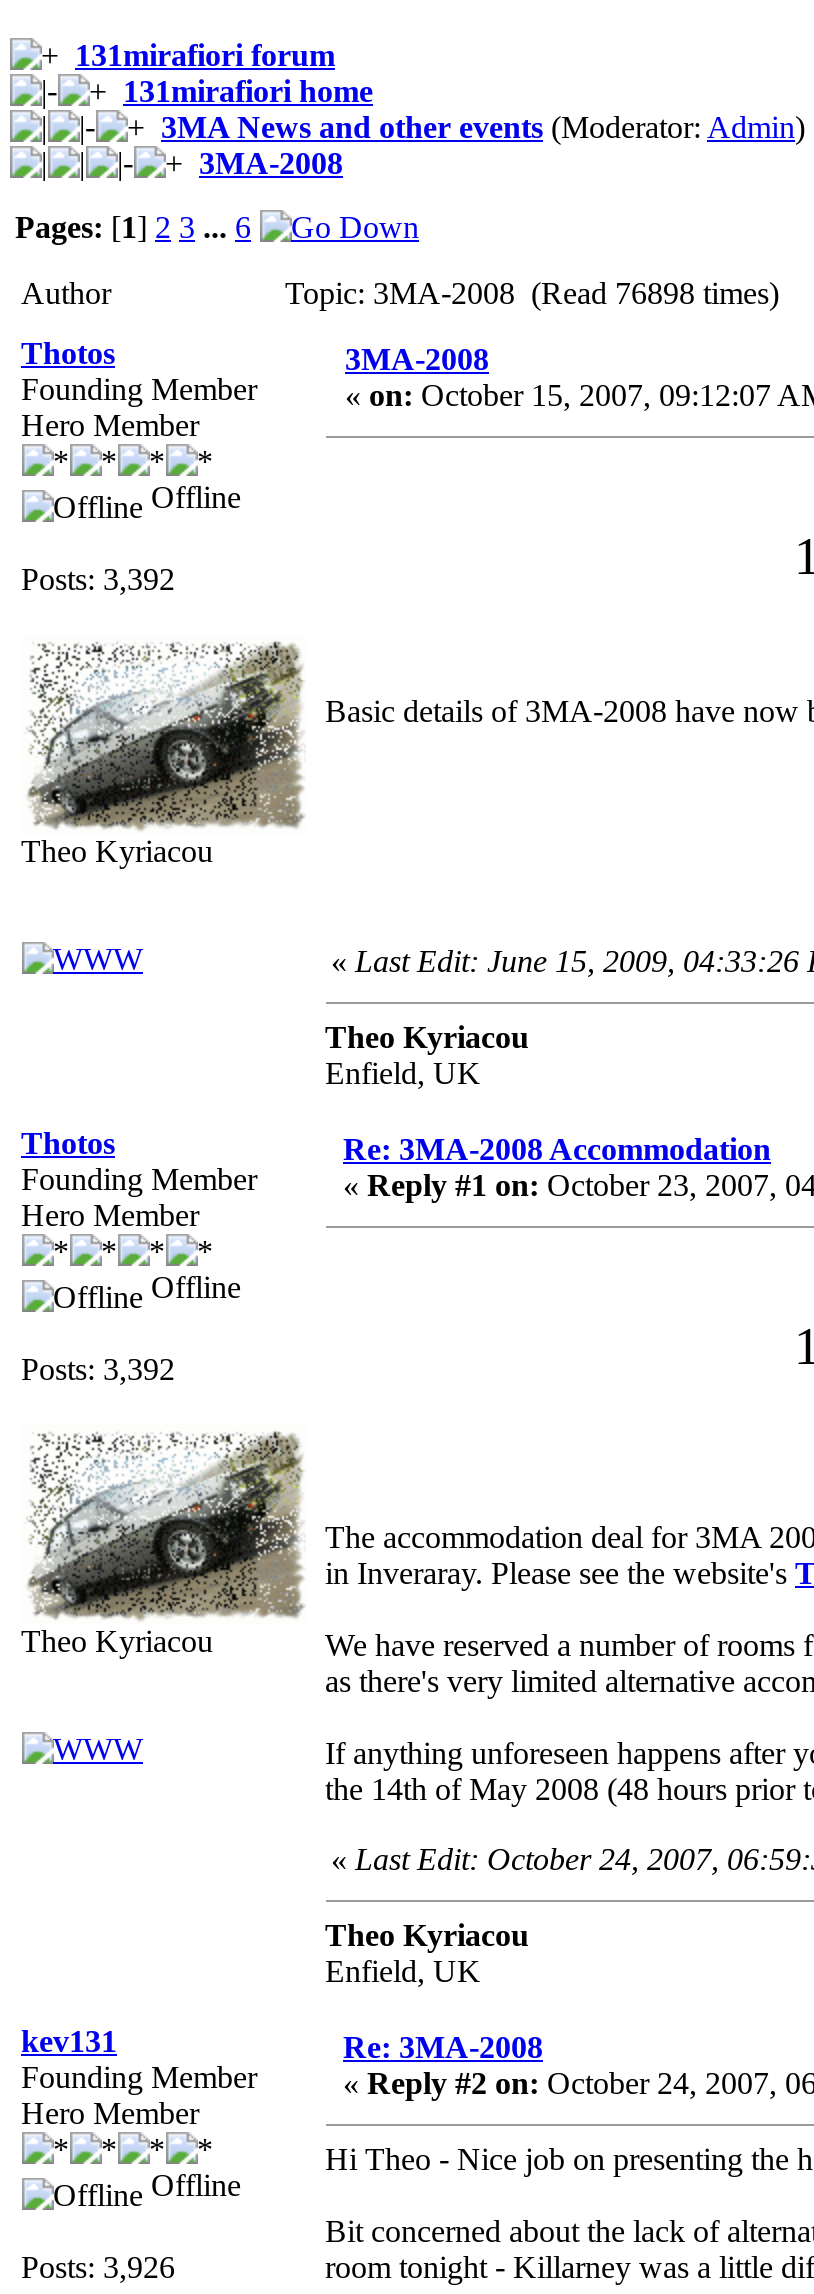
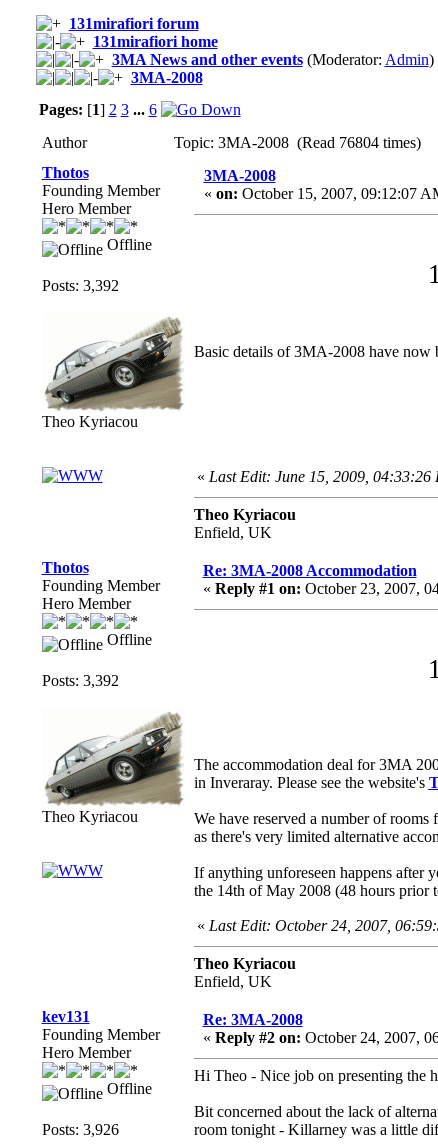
[285,276,779,310] Topic: 3MA-2008 (Read 76898 times) -> [173,134,420,151] Topic: 3MA-2008 (Read 76804 times)
moved [28,642,300,822] -> [47,713,177,802]: [image]
moved [28,1432,300,1612] -> [47,318,177,407]: [image]

